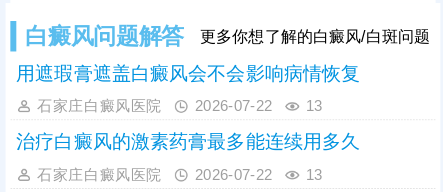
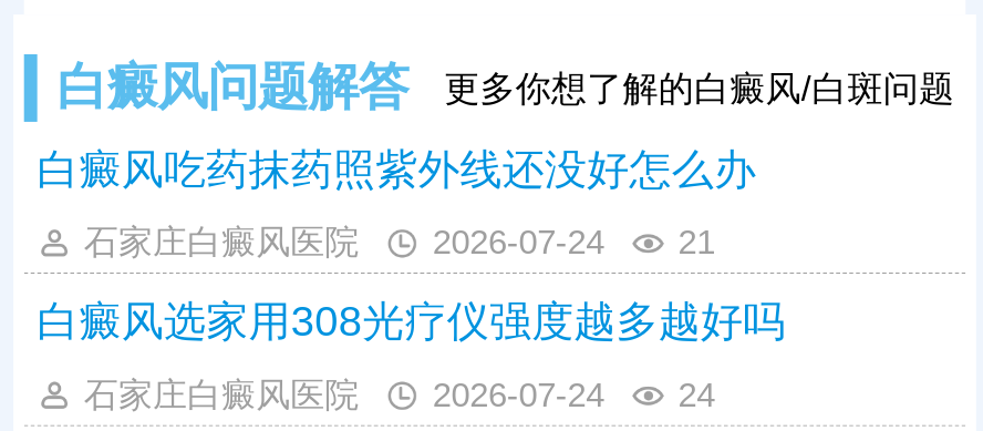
[16,62,360,84] 用遮瑕膏遮盖白癜风会不会影响病情恢复 -> [37,146,756,193] 白癜风吃药抹药照紫外线还没好怎么办
[195,98,322,114] 2026-07-22 | 13 -> [433,224,715,261] 2026-07-24 | 21
[16,131,360,152] 治疗白癜风的激素药膏最多能连续用多久 -> [37,298,785,346] 白癜风选家用308光疗仪强度越多越好吗
[195,166,322,183] 2026-07-22 | 13 -> [433,376,715,413] 2026-07-24 | 24

